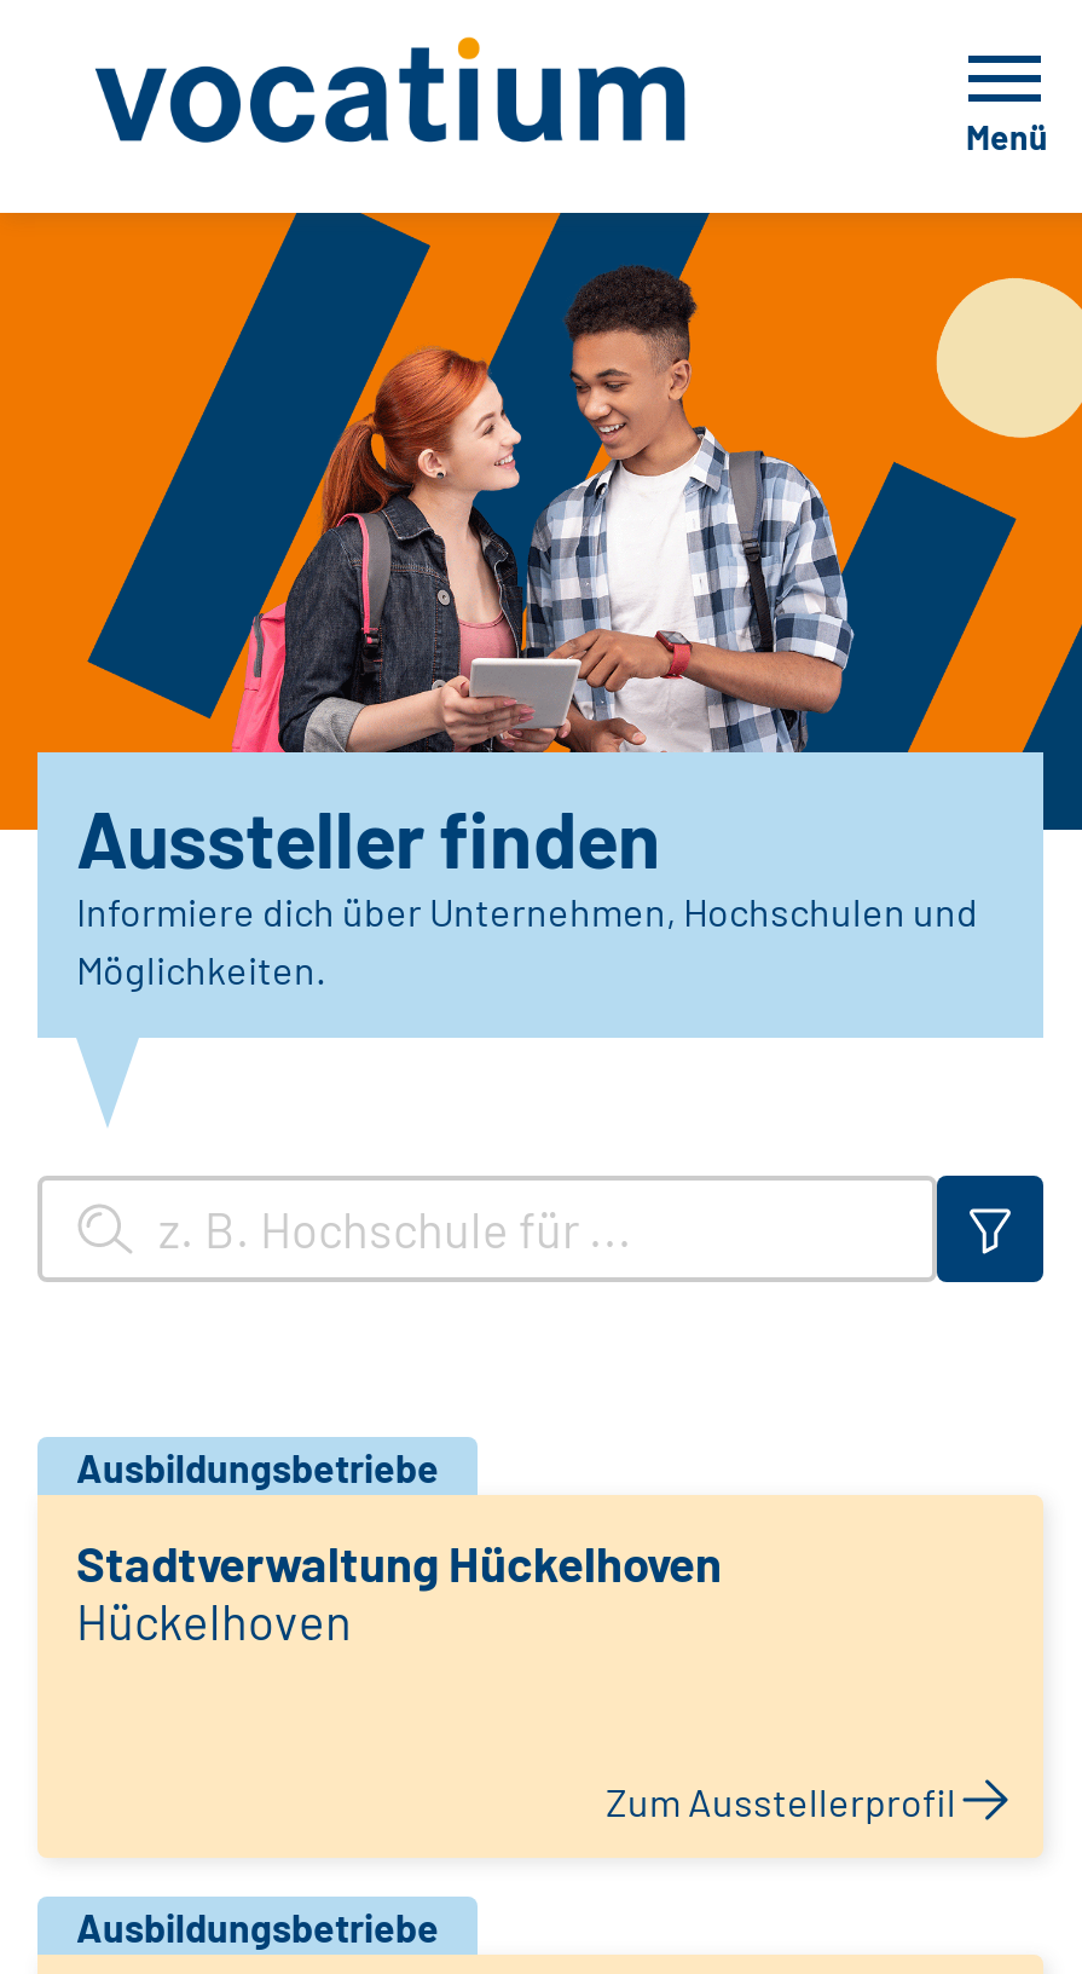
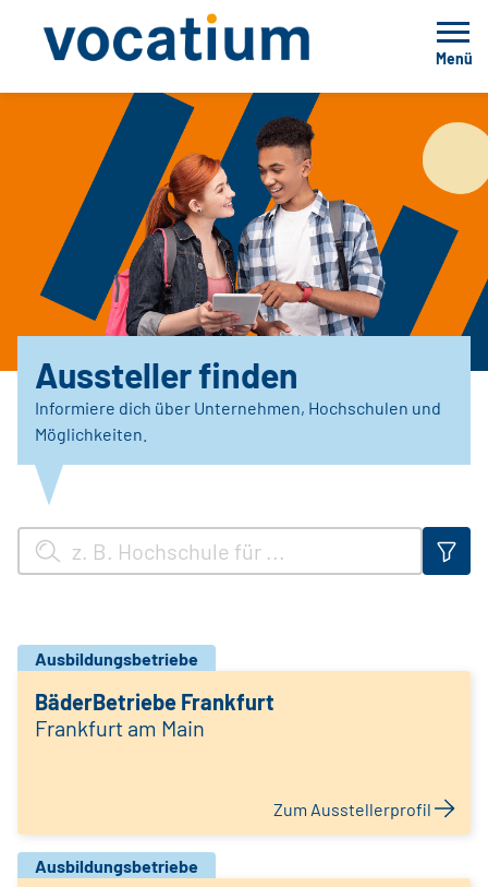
[76,1534,722,1650] Stadtverwaltung Hückelhoven | Hückelhoven -> [35,689,274,741] BäderBetriebe Frankfurt | Frankfurt am Main

